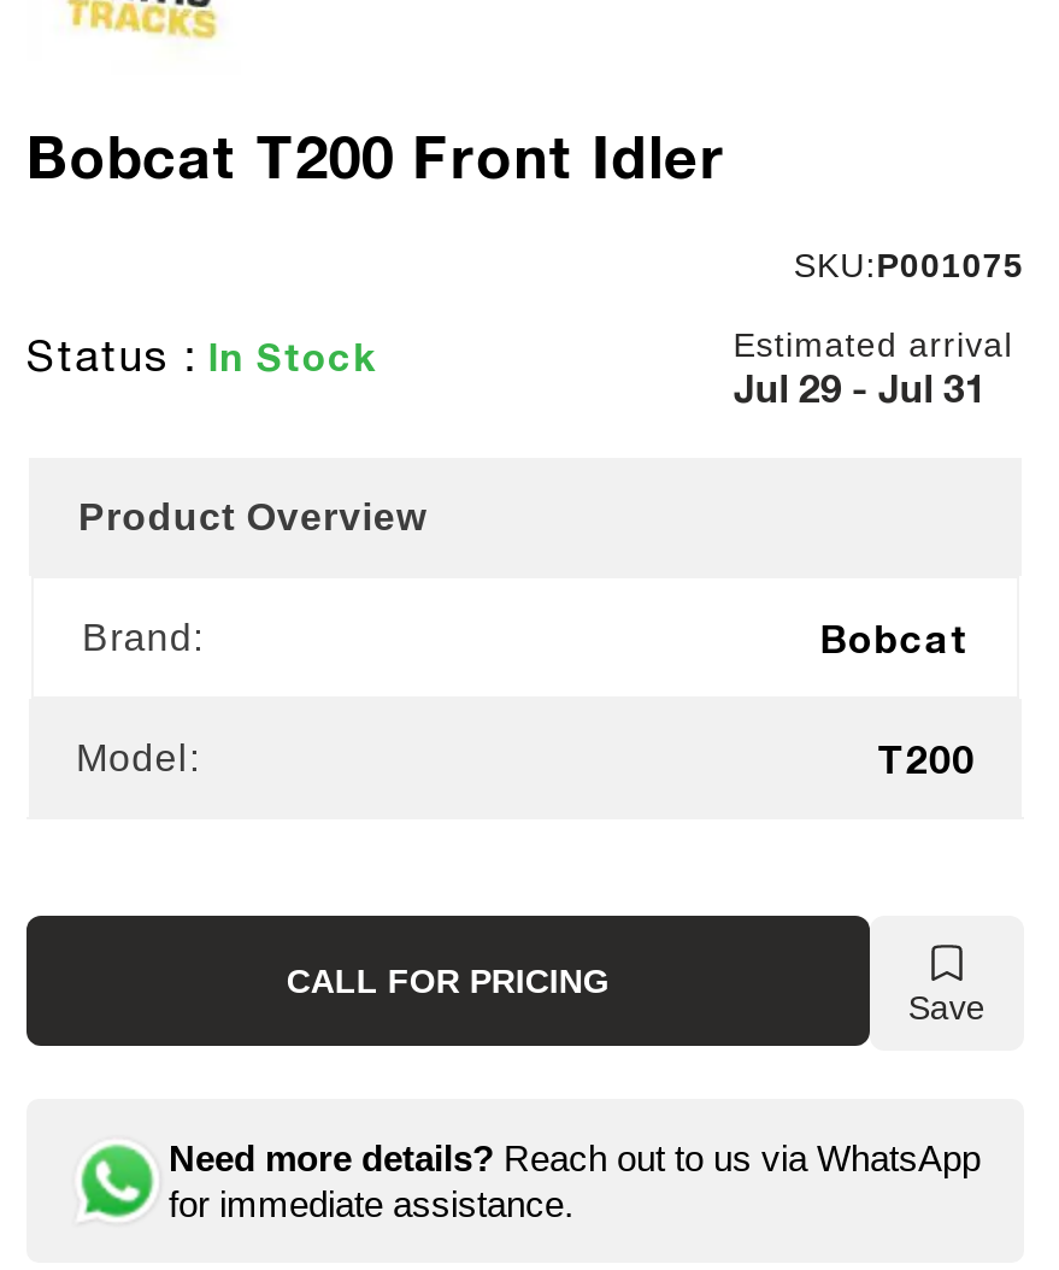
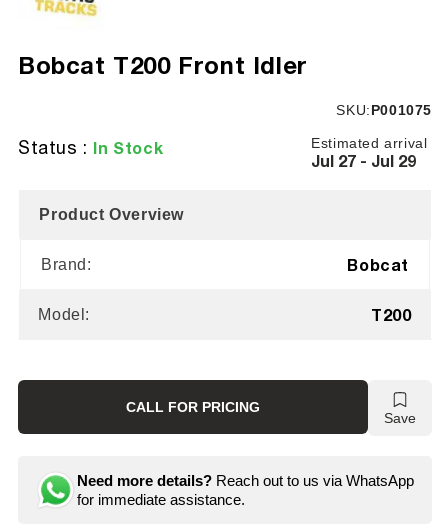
[733,364,986,410] Jul 29 - Jul 31 -> [311,151,416,170] Jul 27 - Jul 29

